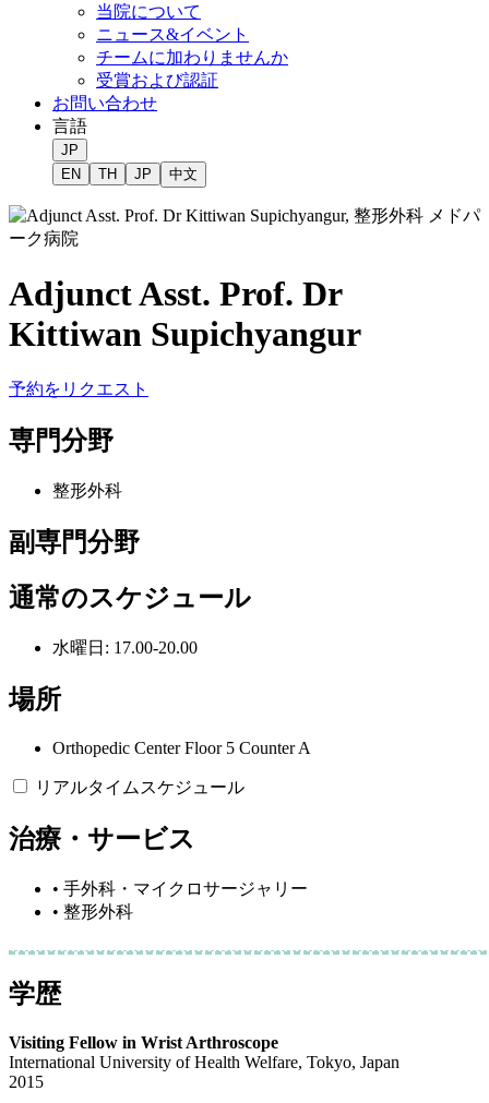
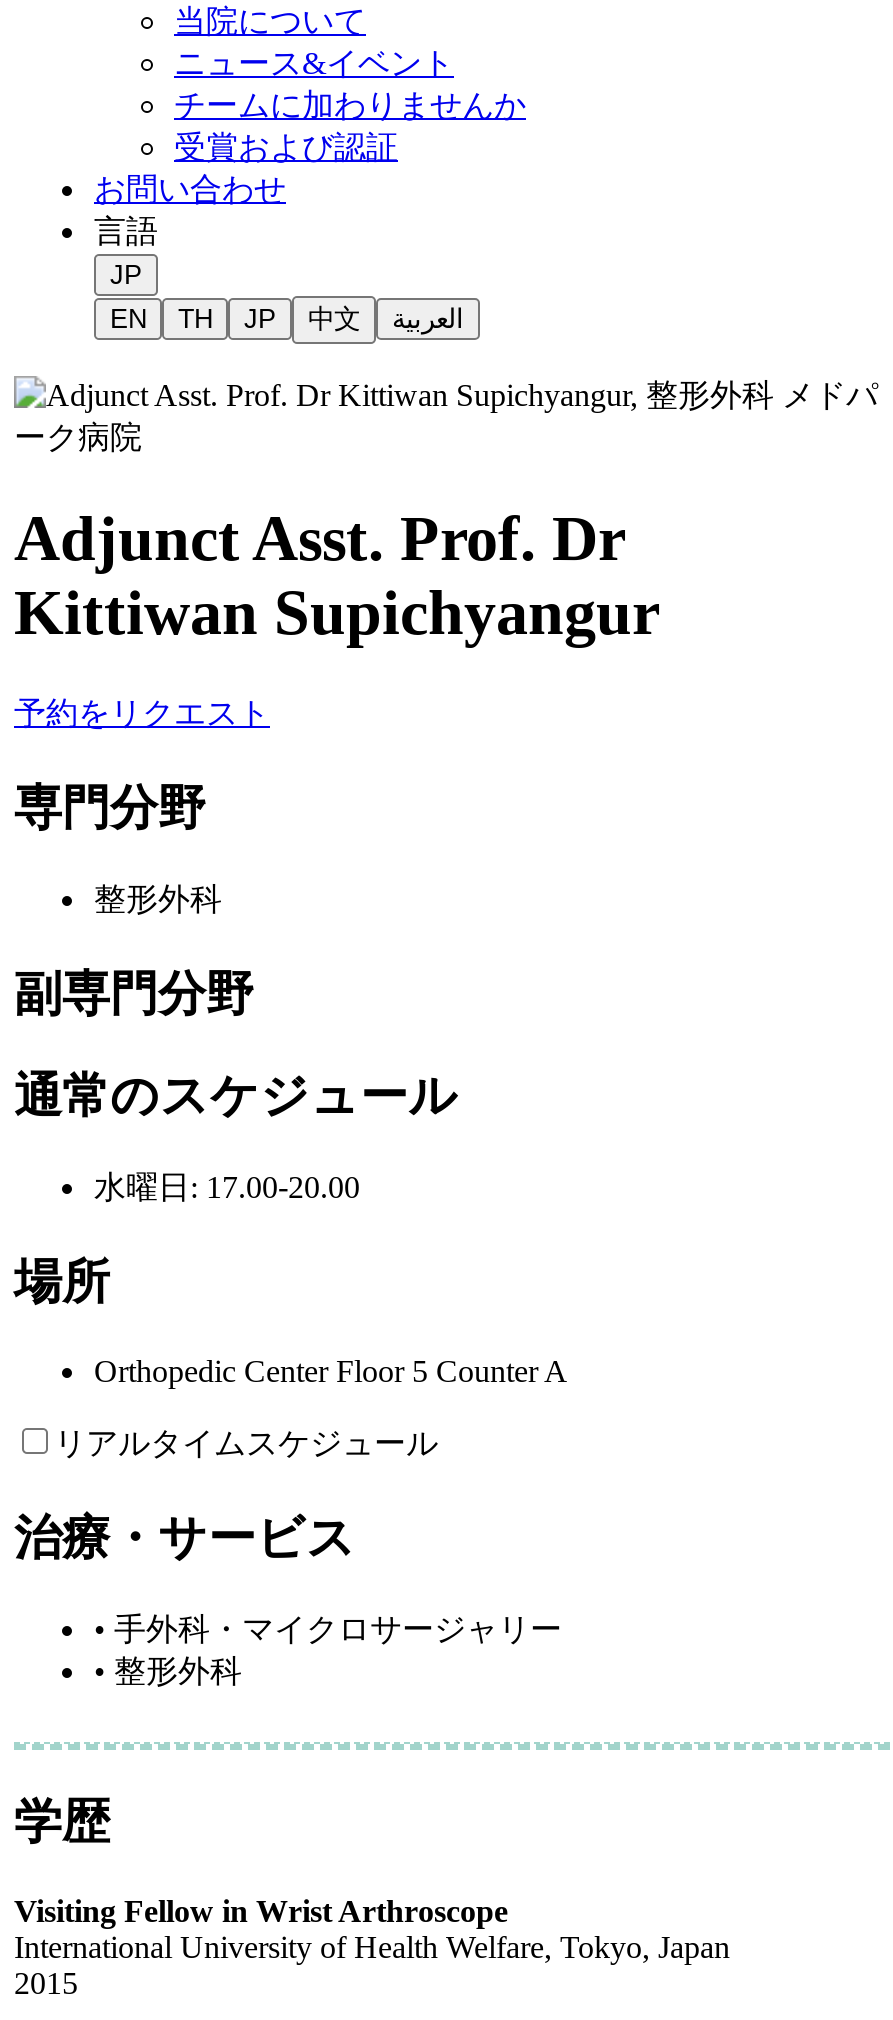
none -> [392,304,464,334] العربية

